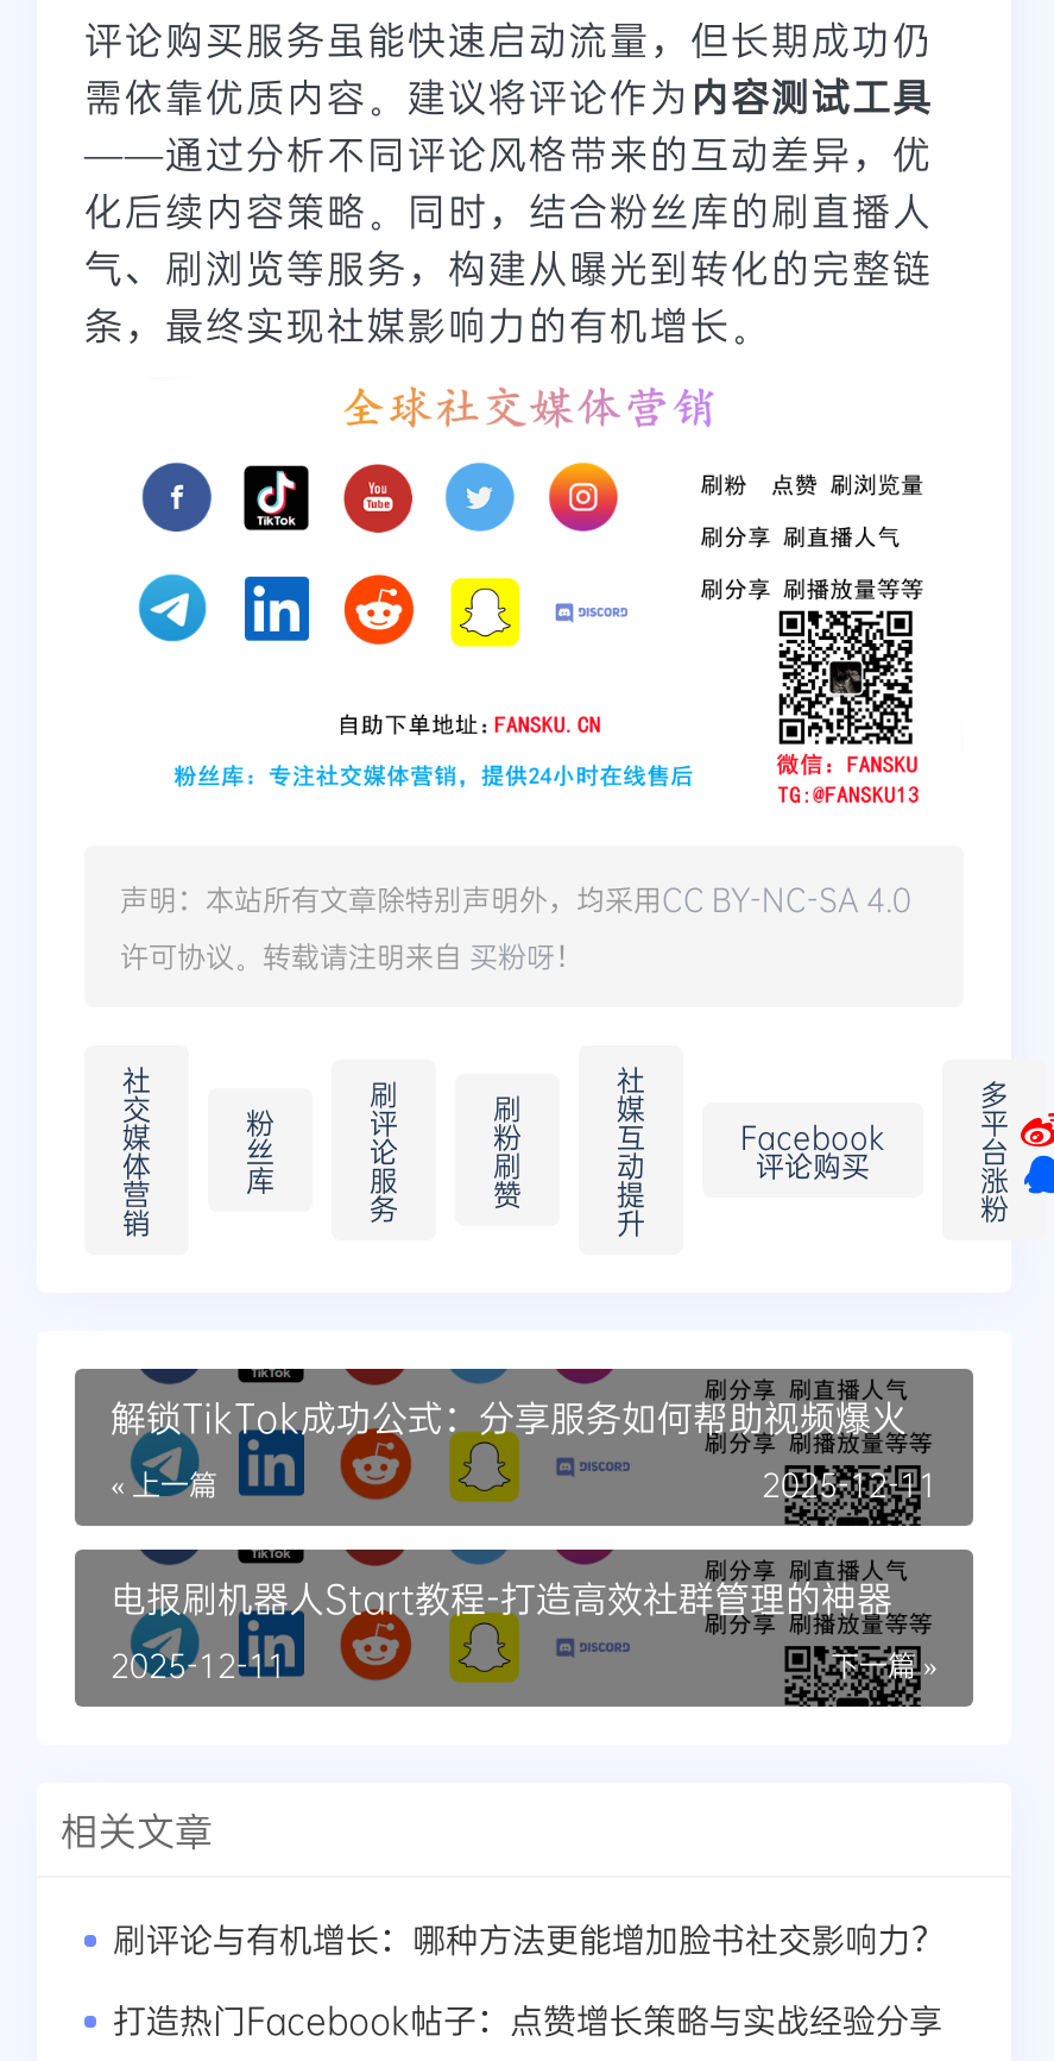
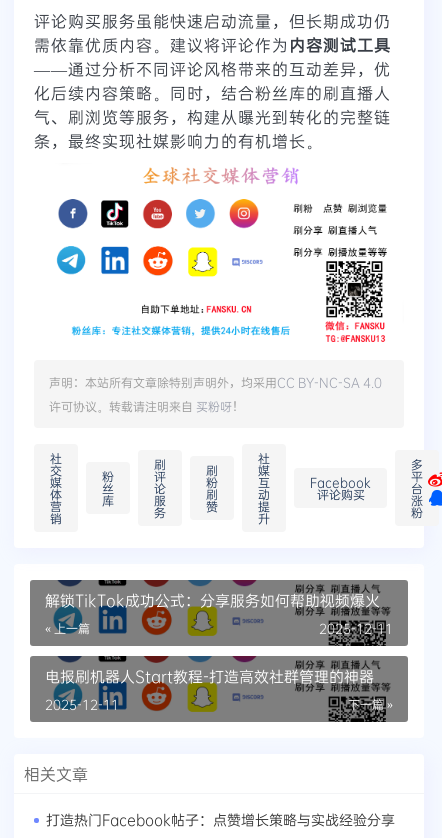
[113,1917,945,1962] 刷评论与有机增长：哪种方法更能增加脸书社交影响力？ -> none

